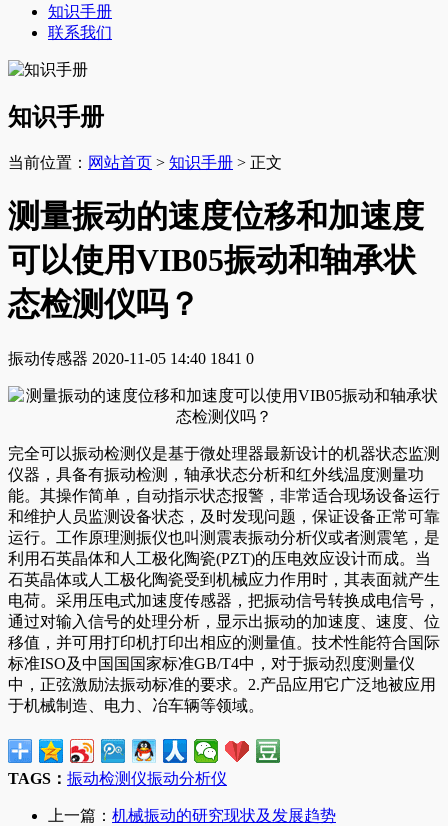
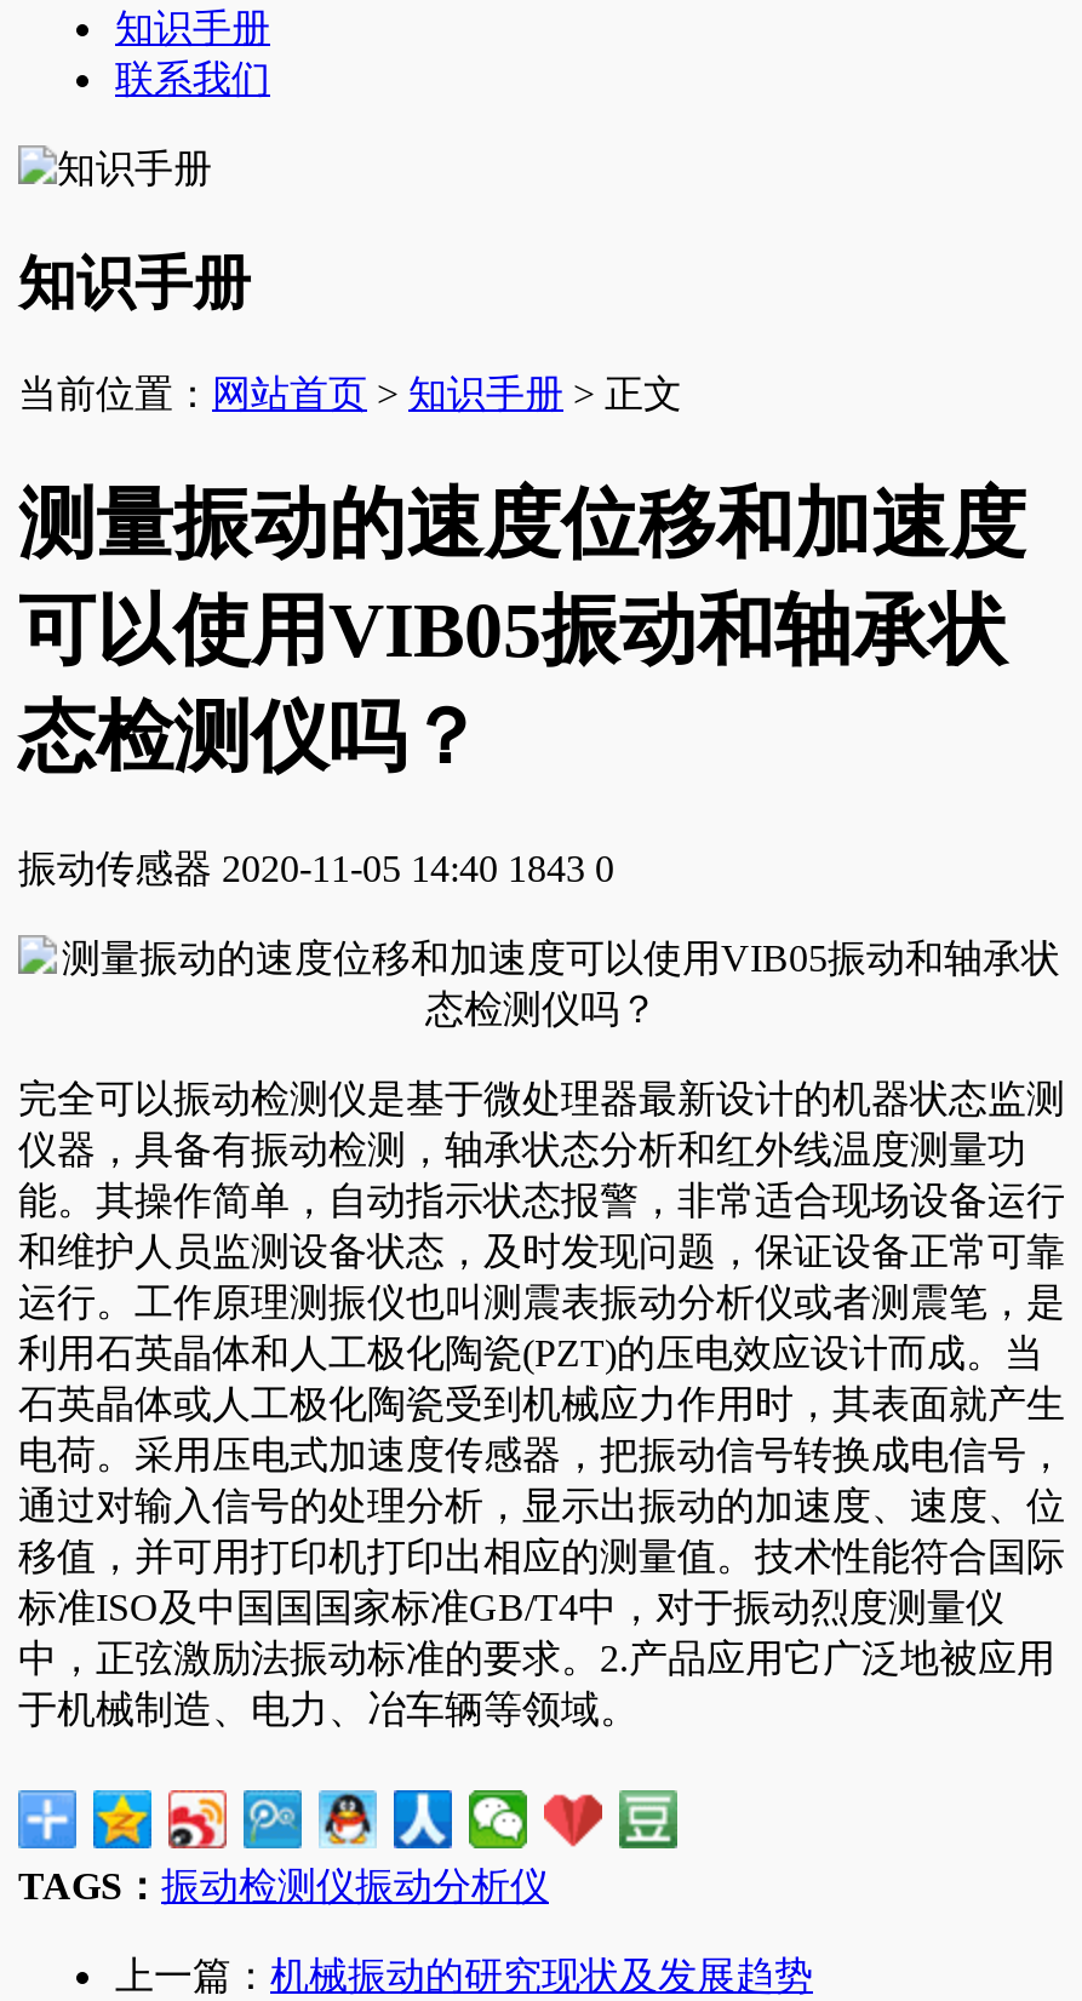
[8,349,254,366] 振动传感器2020-11-05 14:40 1841 0 -> [18,847,614,888] 振动传感器2020-11-05 14:40 1843 0

